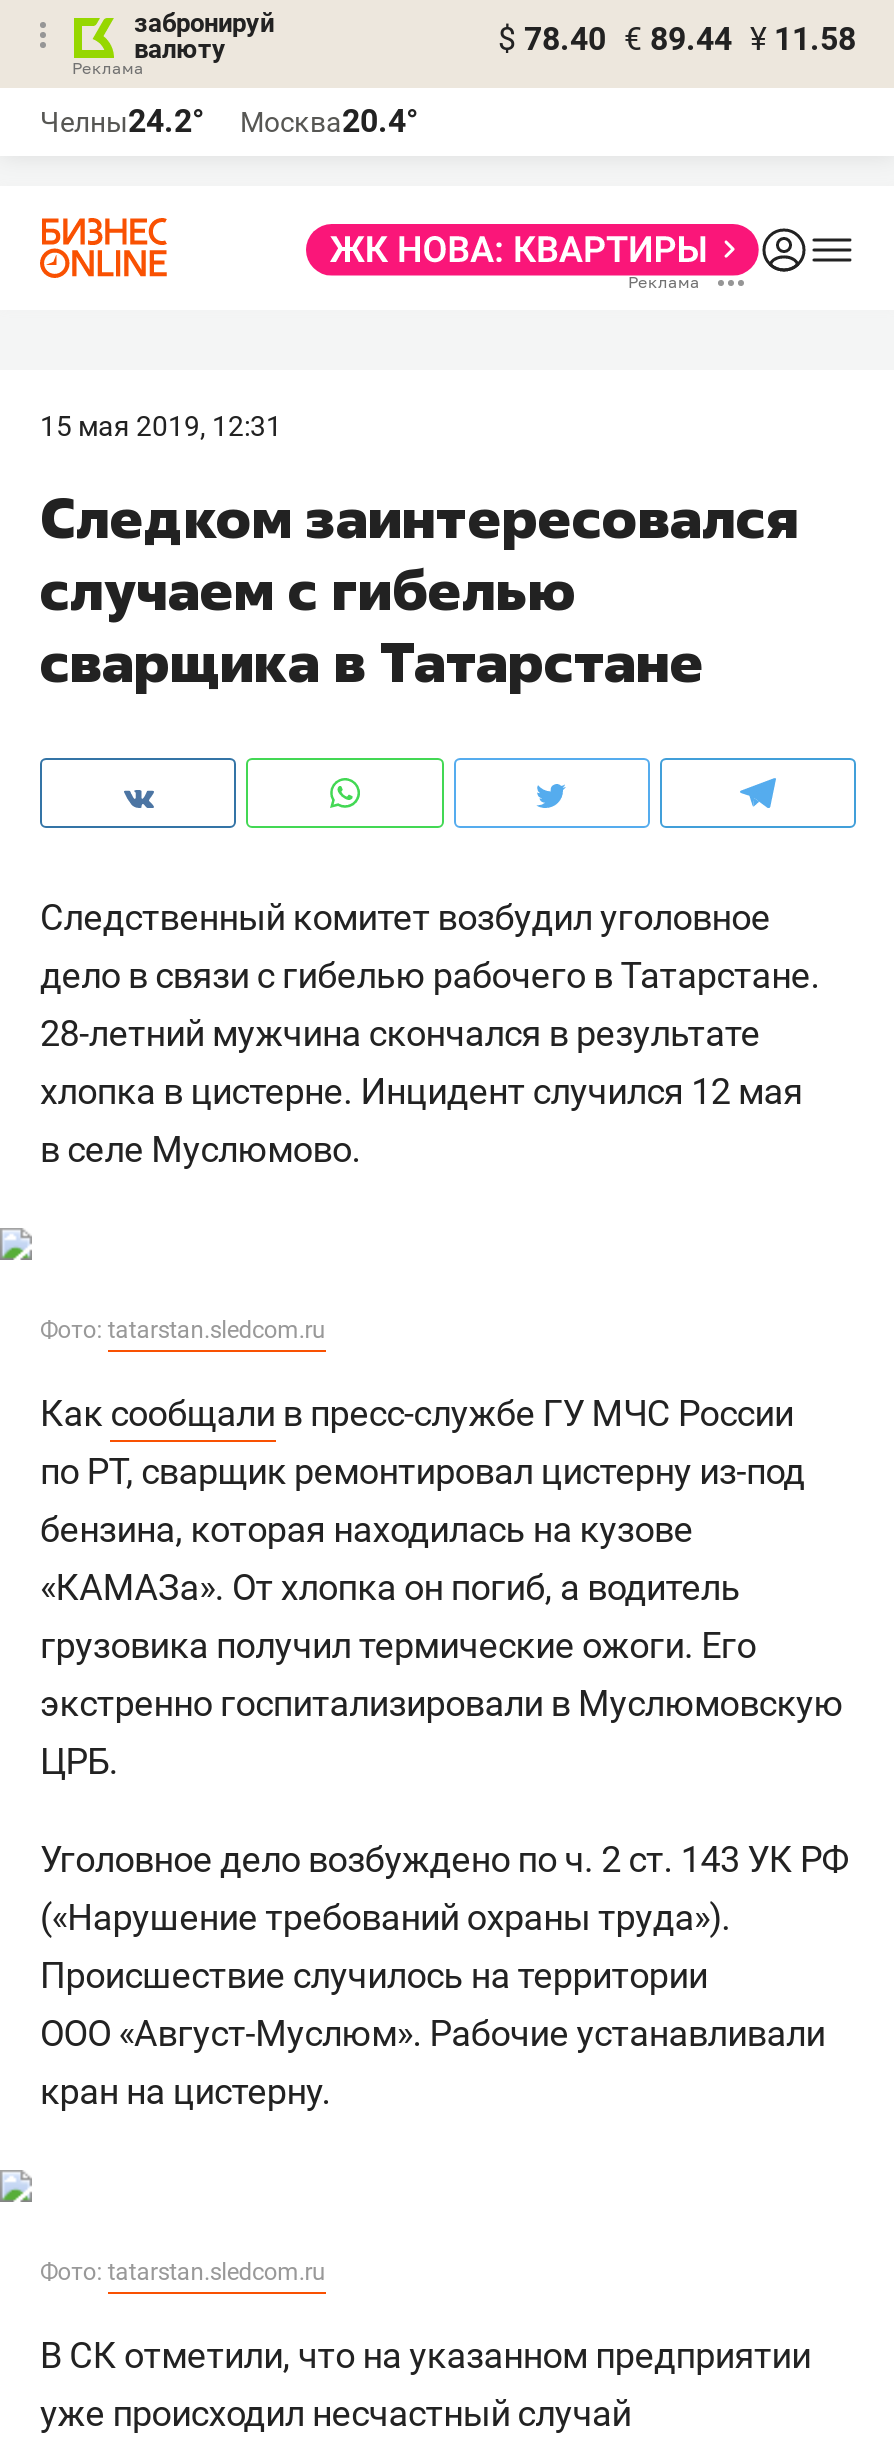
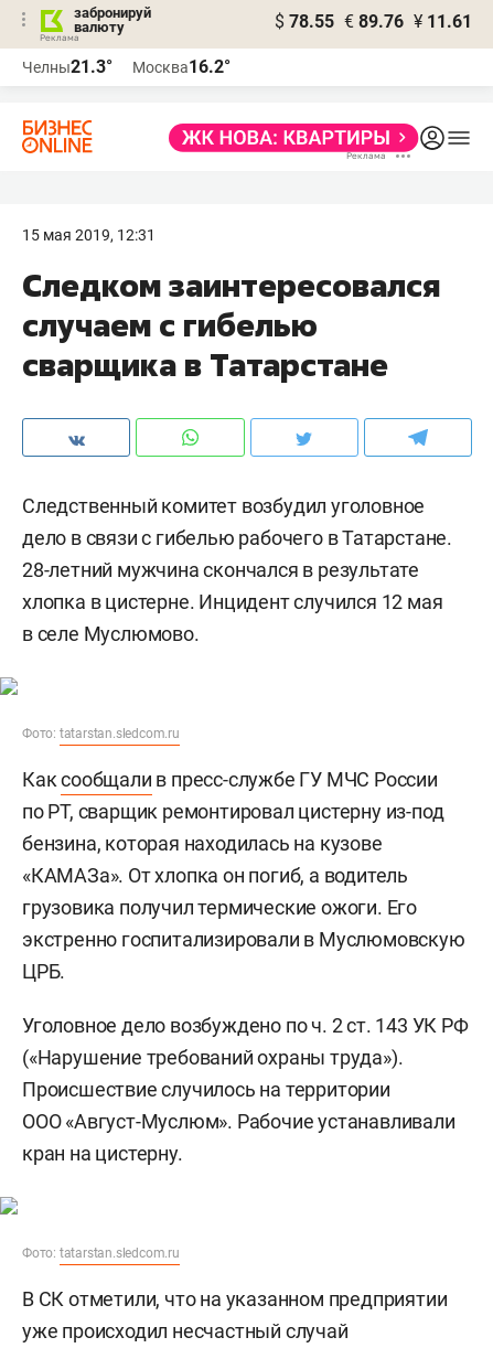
[498,20,856,58] $ 78.40 € 89.44 ¥ 11.58 -> [275,11,472,32] $ 78.55 € 89.76 ¥ 11.61
[40,102,204,140] Челны24.2° -> [22,56,112,77] Челны21.3°
[240,102,418,140] Москва20.4° -> [132,56,231,77] Москва16.2°

